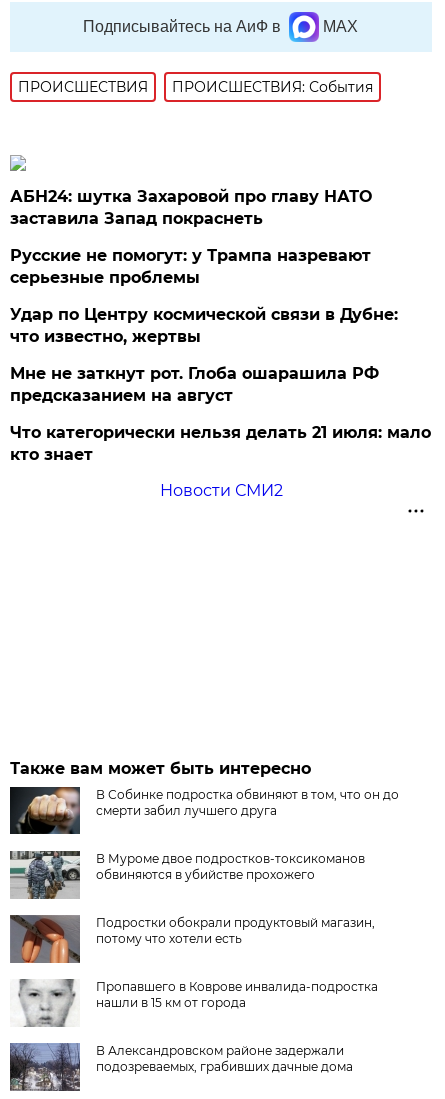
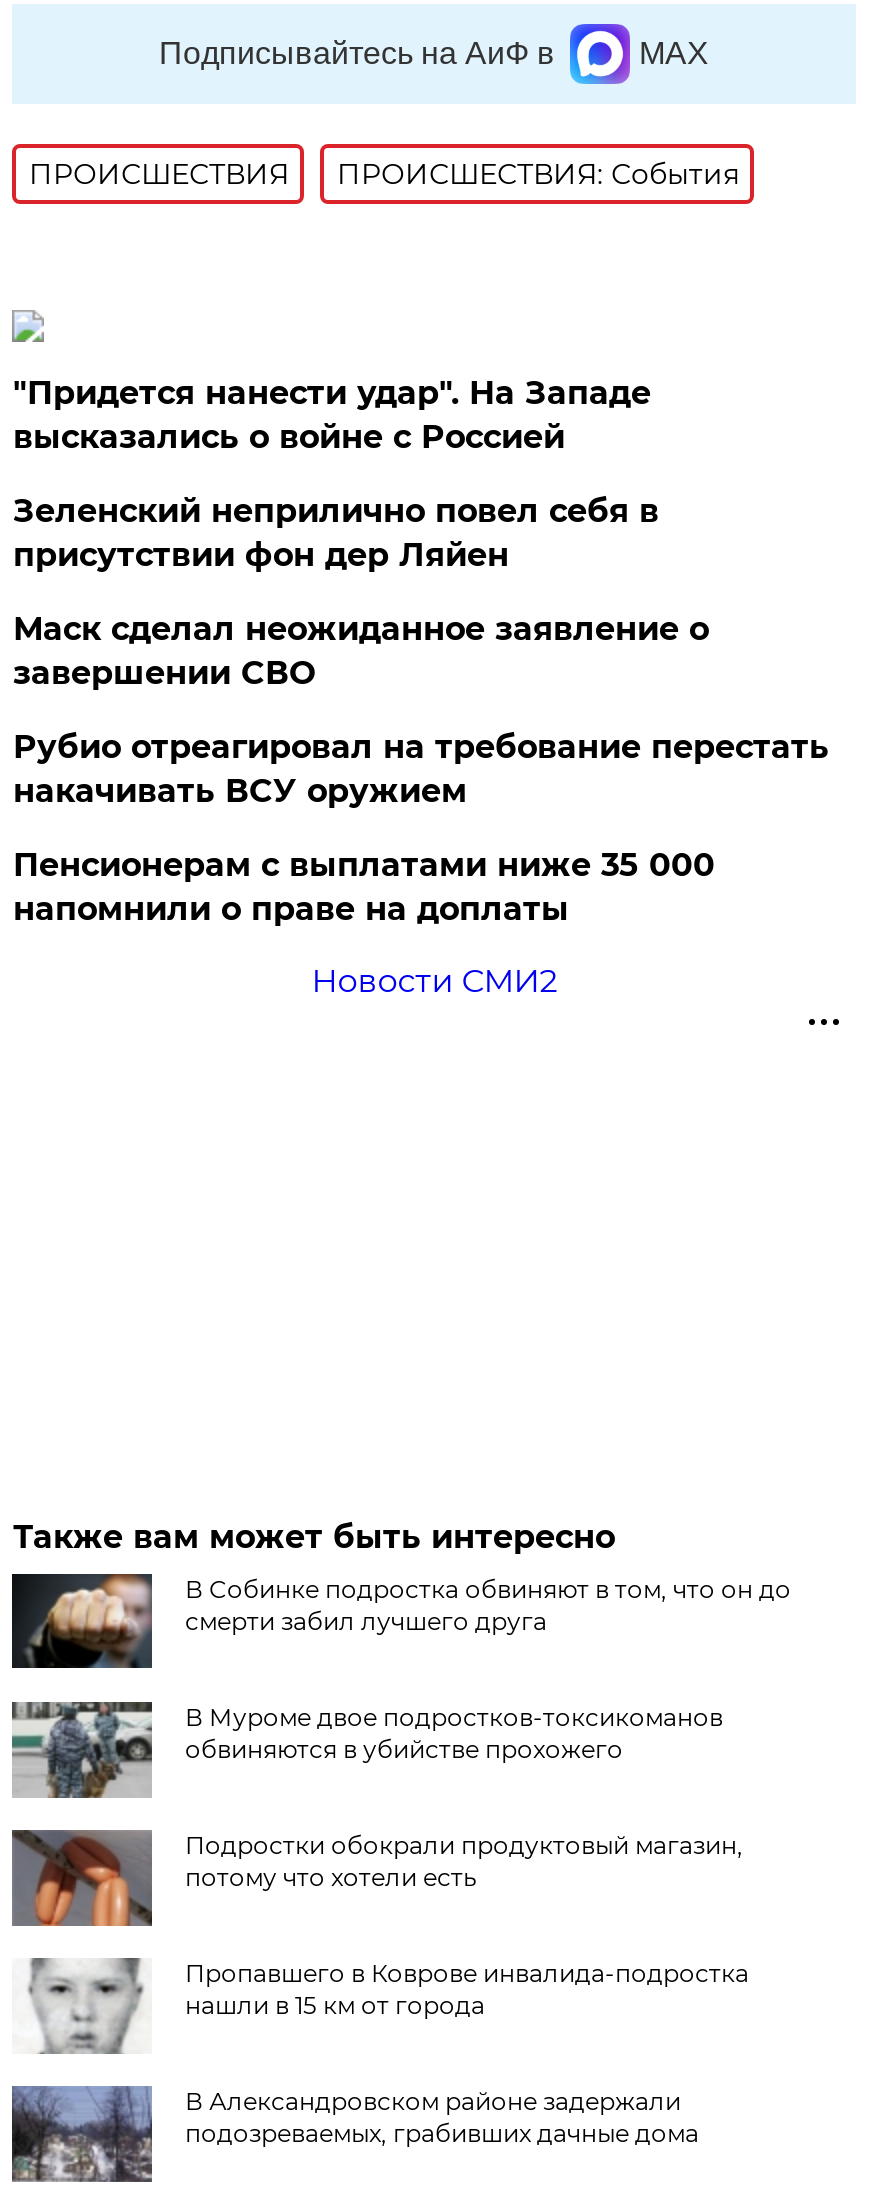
[10,187,372,228] АБН24: шутка Захаровой про главу НАТО | заставила Запад покраснеть -> [13,374,651,456] "Придется нанести удар". На Западе | высказались о войне с Россией
[10,246,371,287] Русские не помогут: у Трампа назревают | серьезные проблемы -> [13,492,659,574] Зеленский неприлично повел cебя в | присутствии фон дер Ляйен
[10,305,398,346] Удар по Центру космической связи в Дубне: | что известно, жертвы -> [13,610,709,692] Маск сделал неожиданное заявление о | завершении СВО
[10,364,379,405] Мне не заткнут рот. Глоба ошарашила РФ | предсказанием на август -> [13,728,829,810] Рубио отреагировал на требование перестать | накачивать ВСУ оружием
[10,423,431,464] Что категорически нельзя делать 21 июля: мало | кто знает -> [13,846,715,928] Пенсионерам с выплатами ниже 35 000 | напомнили о праве на доплаты

